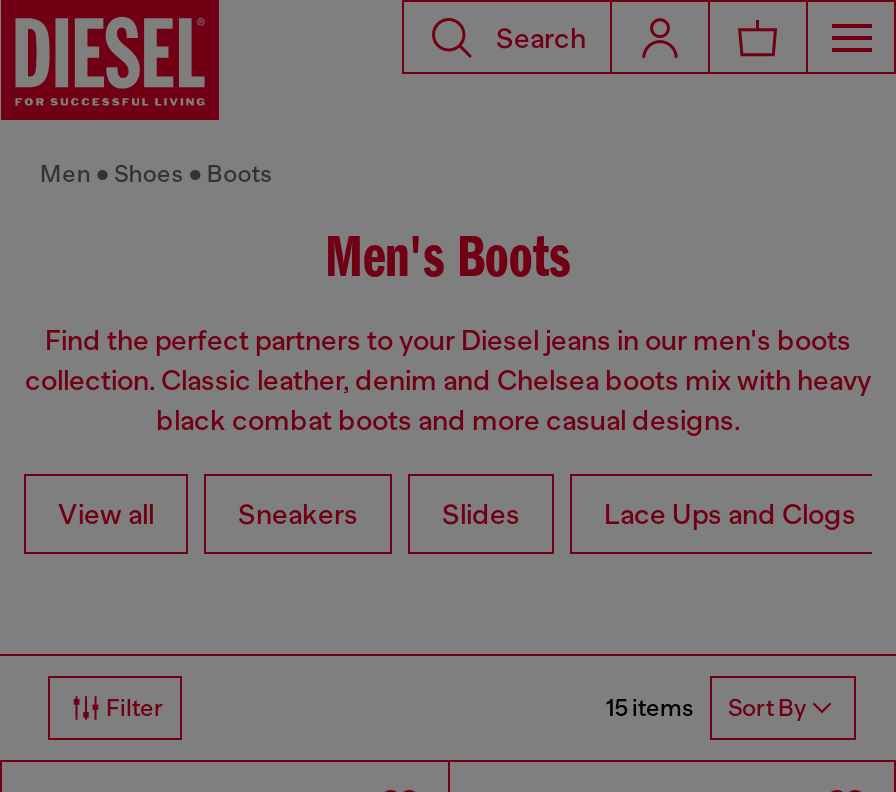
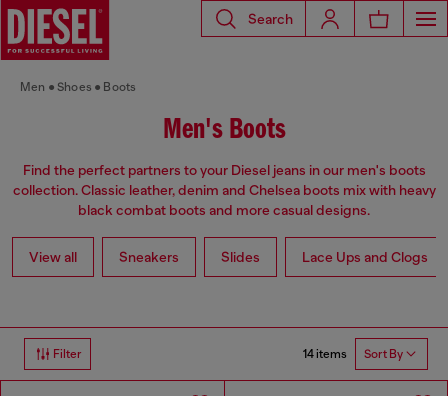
[606,694,806,723] 15 items Sort By -> [303,347,403,361] 14 items Sort By

